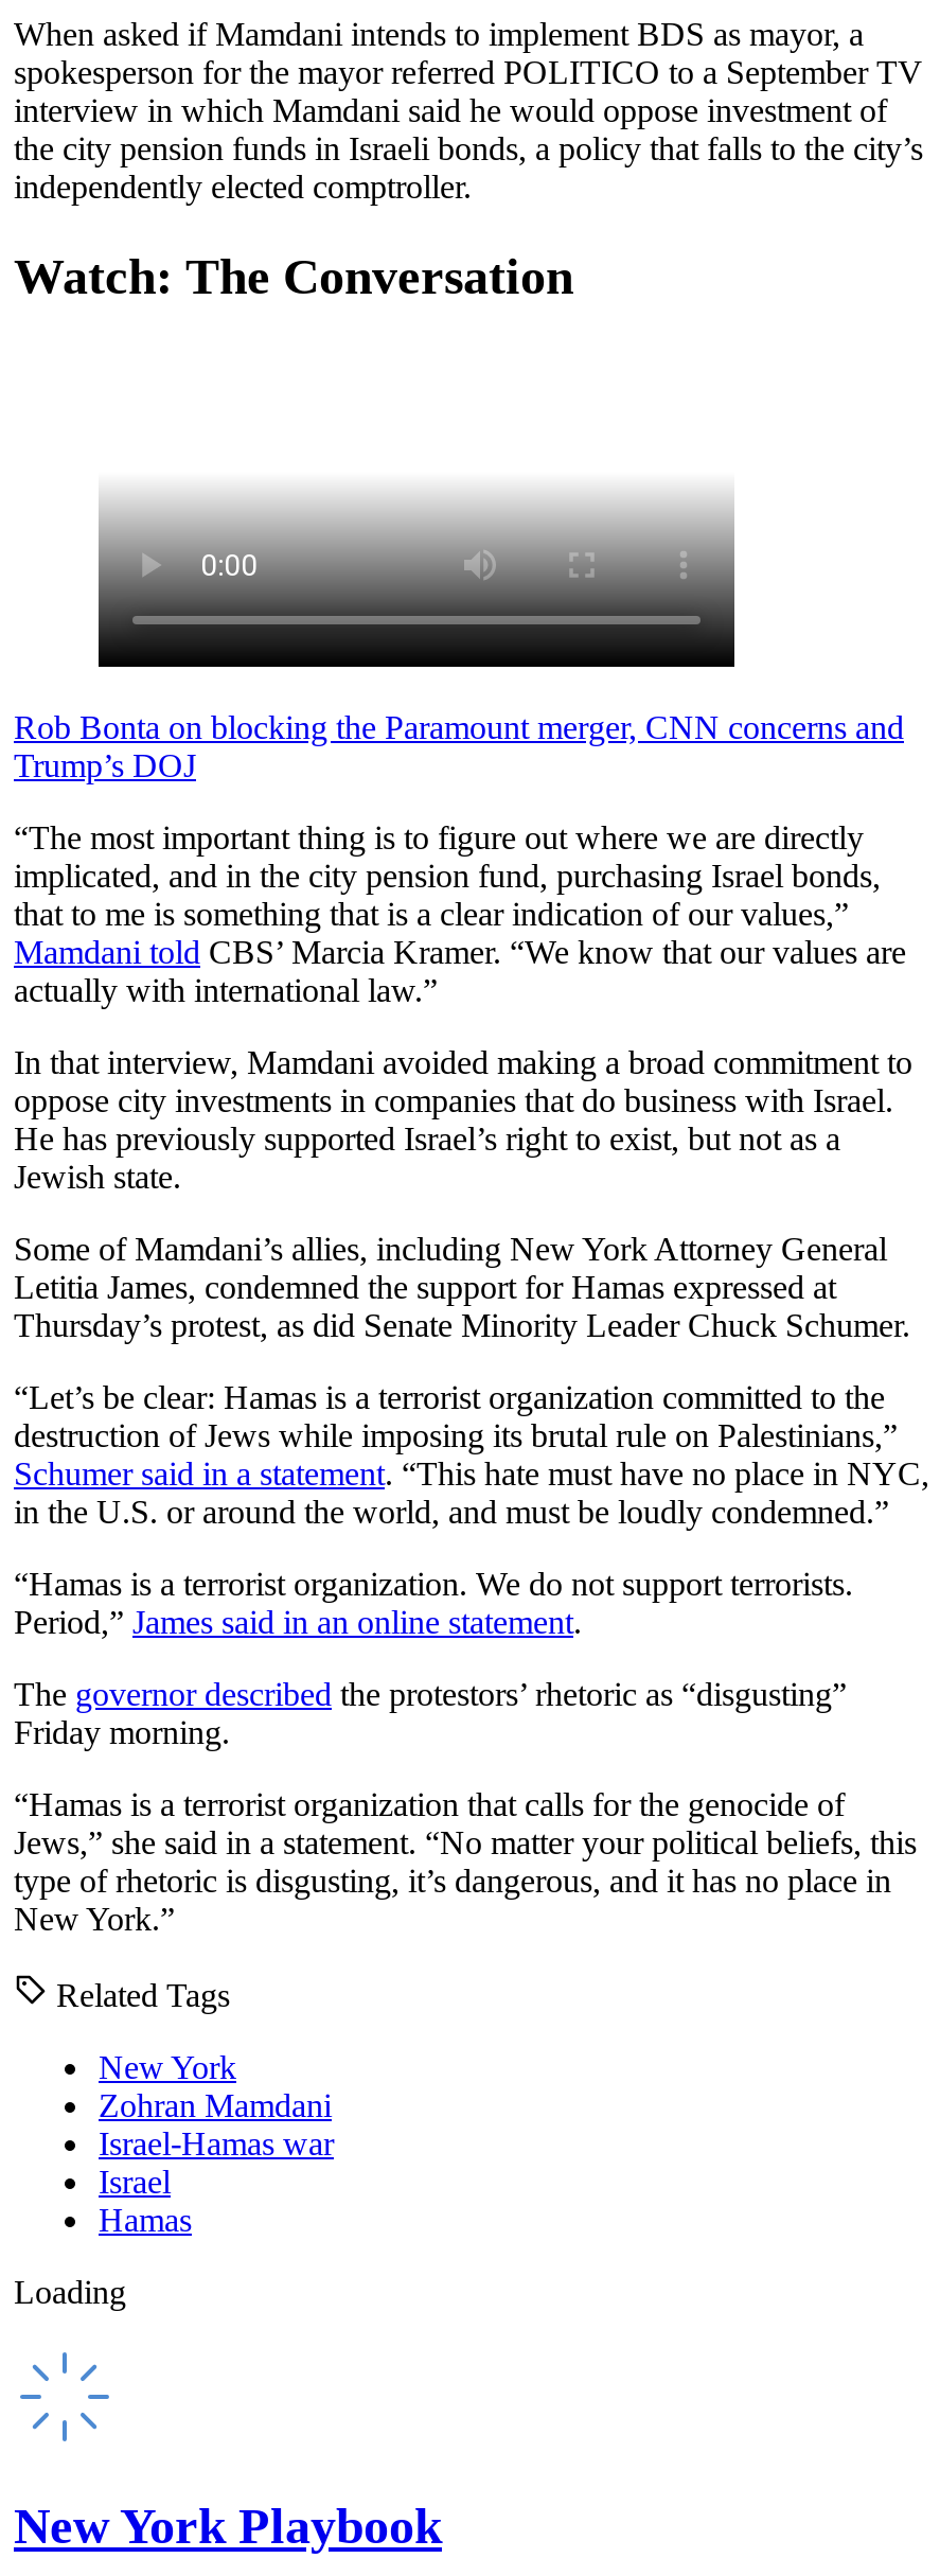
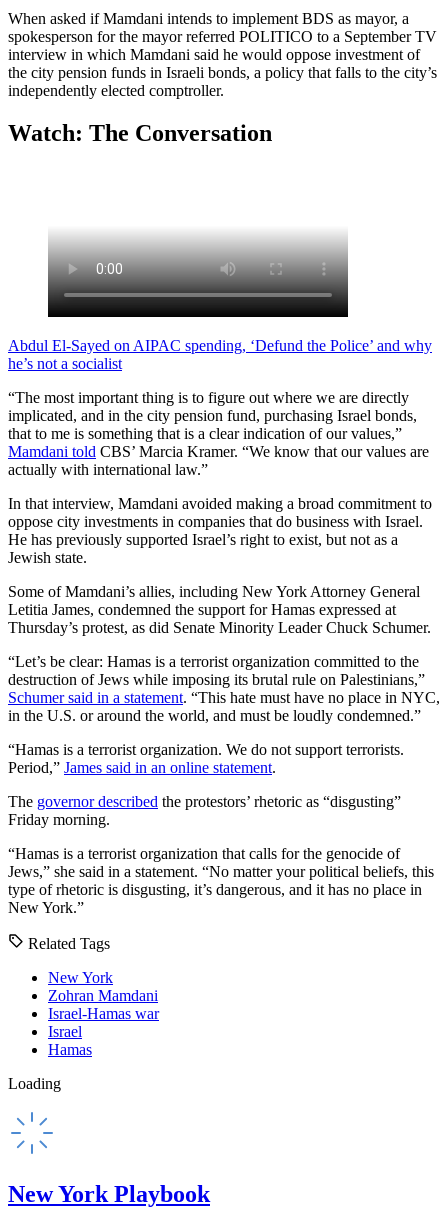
[14,710,904,784] Rob Bonta on blocking the Paramount merger, CNN concerns and | Trump’s DOJ -> [8,337,432,372] Abdul El-Sayed on AIPAC spending, ‘Defund the Police’ and why | he’s not a socialist

